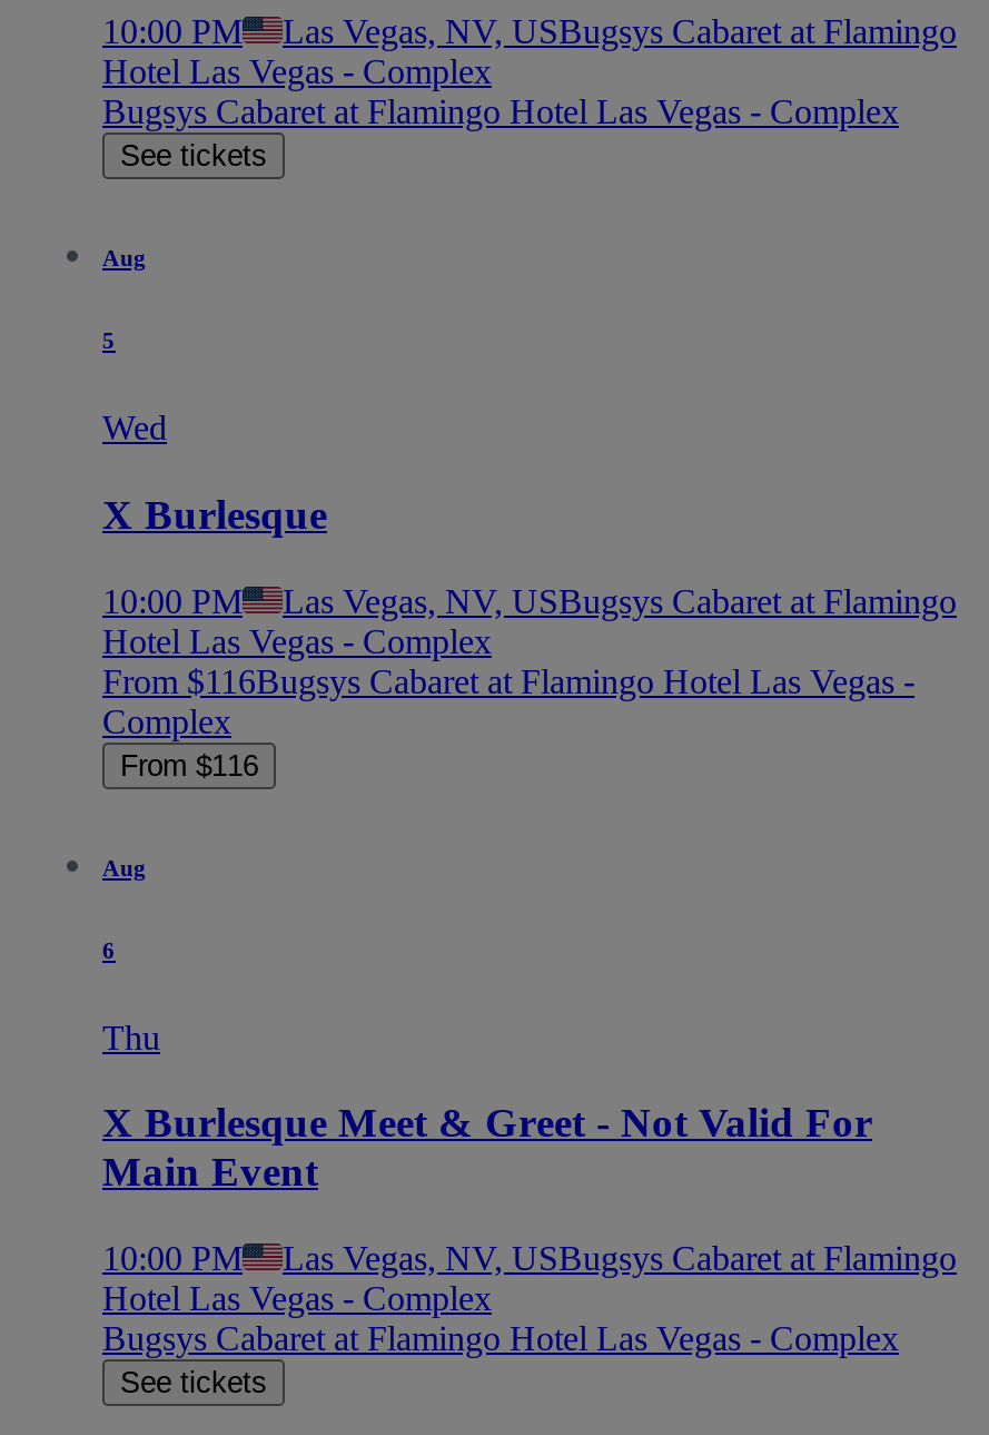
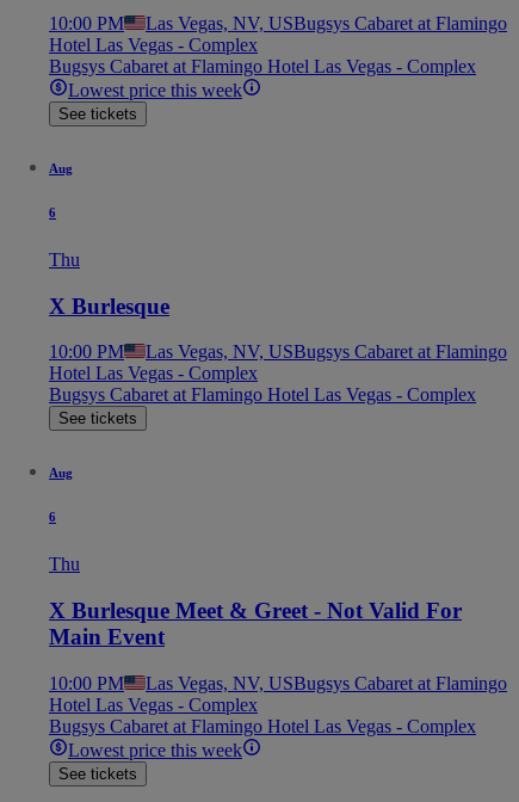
none -> [68,80,242,100] Lowest price this week
[102,327,116,354] 5 -> [49,205,56,220] 6
[102,410,167,448] Wed -> [49,249,80,270] Thu
[102,662,914,782] From $116Bugsys Cabaret at Flamingo Hotel Las Vegas - | Complex | From $116 -> [49,385,476,428] Bugsys Cabaret at Flamingo Hotel Las Vegas - Complex | See tickets
none -> [68,740,242,760] Lowest price this week

